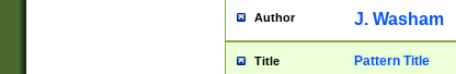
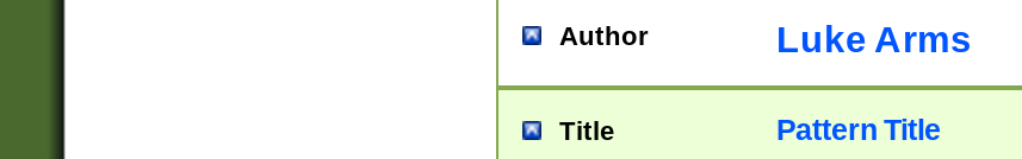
[354,10,443,29] J. Washam -> [776,19,972,60] Luke Arms

